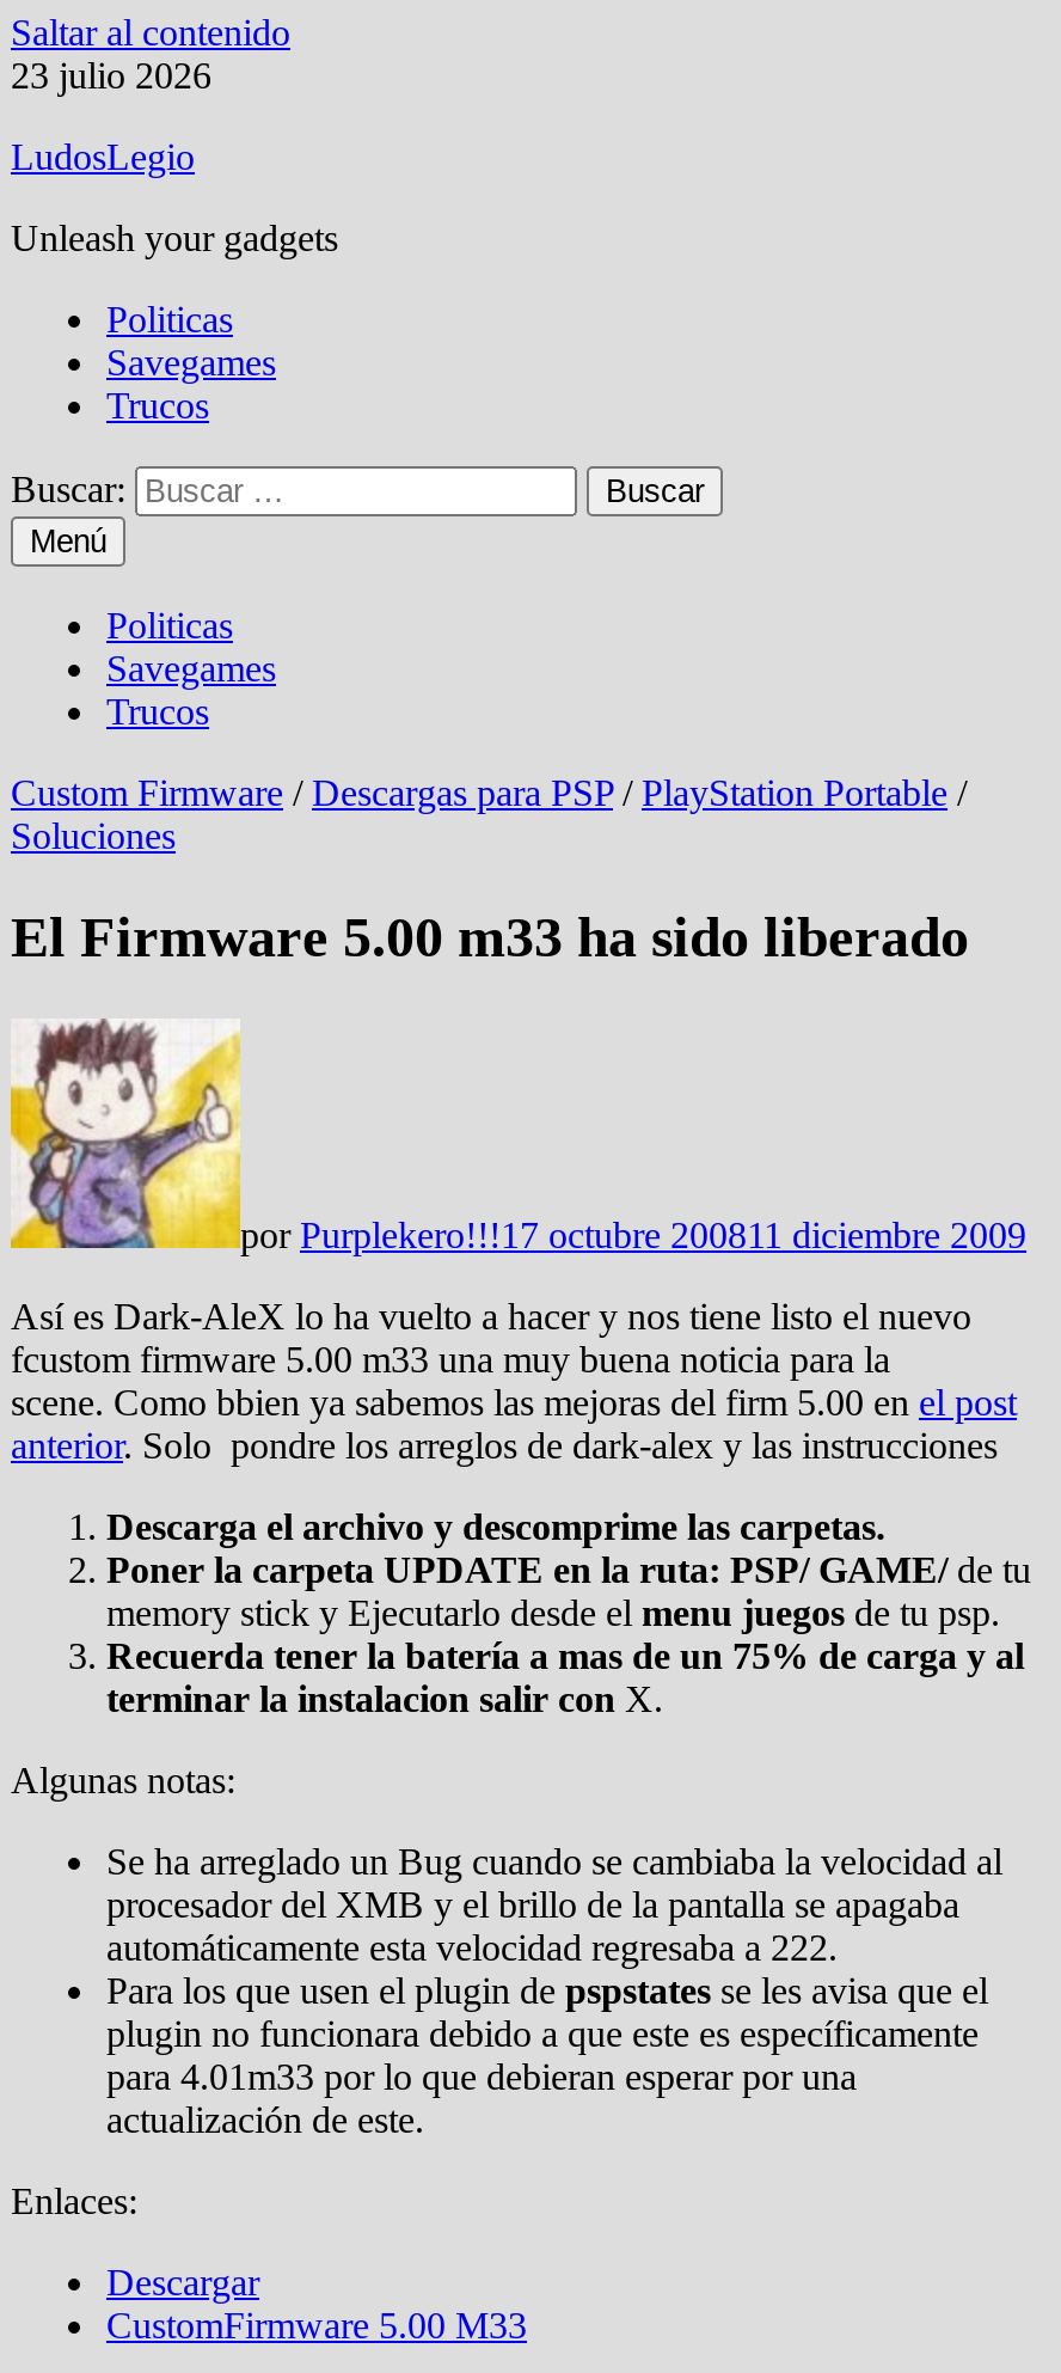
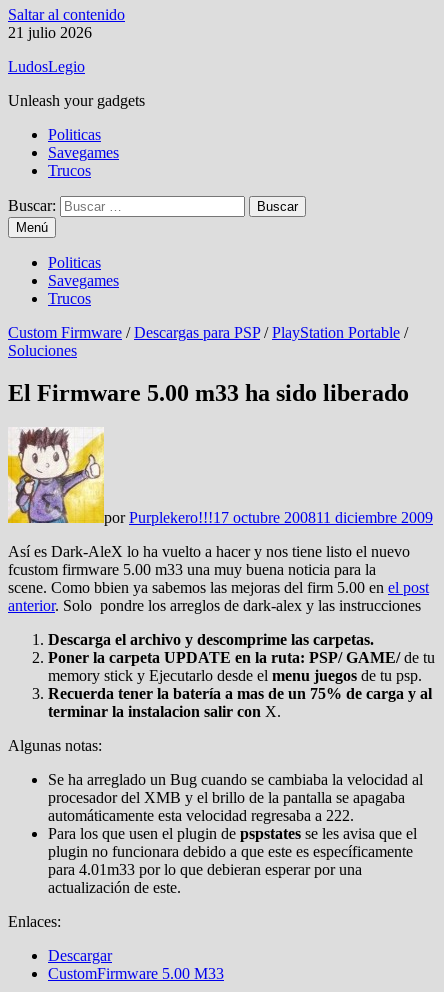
[11,55,211,96] 23 julio 2026 -> [8,24,92,41] 21 julio 2026

